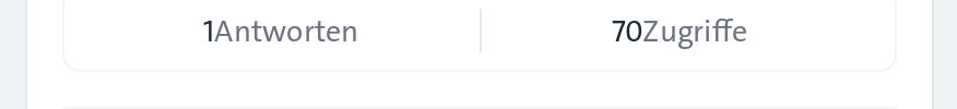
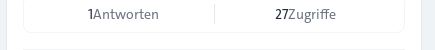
[612,9,747,52] 70Zugriffe -> [275,4,336,24] 27Zugriffe

